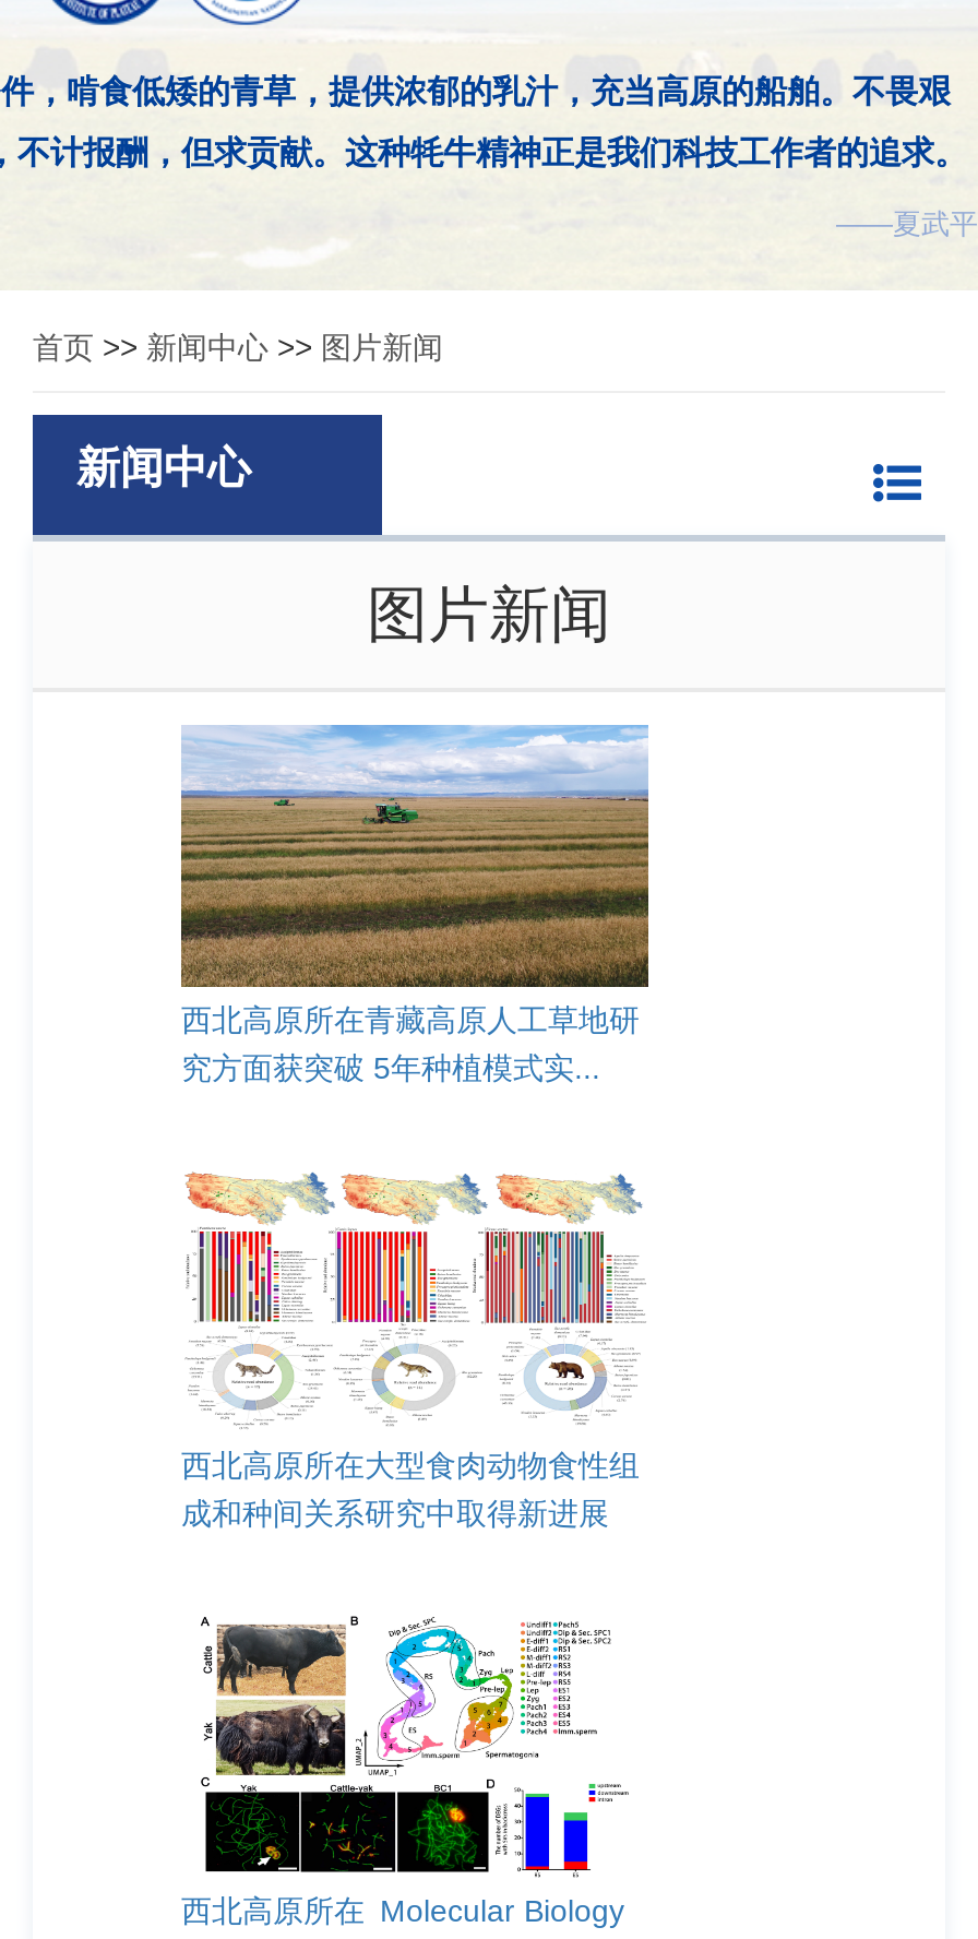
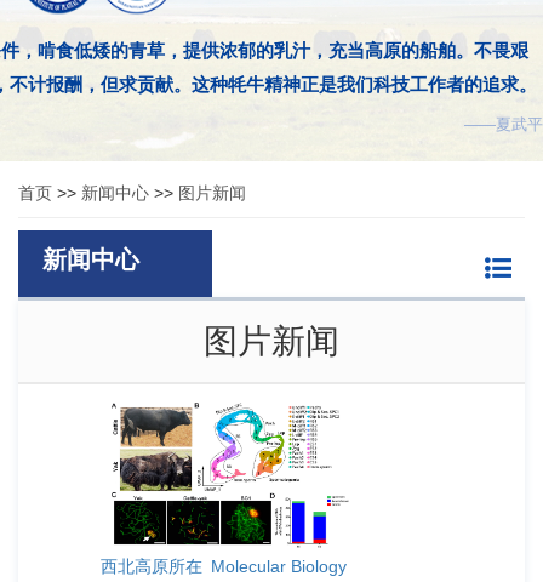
[179,725,651,1086] [image] | 西北高原所在青藏高原人工草地研 | 究方面获突破 5年种植模式实... -> none
[181,1173,642,1532] [image] | 西北高原所在大型食肉动物食性组 | 成和种间关系研究中取得新进展 -> none

